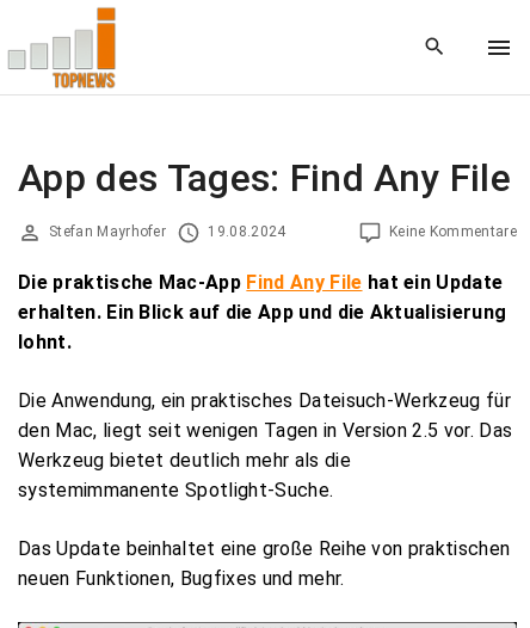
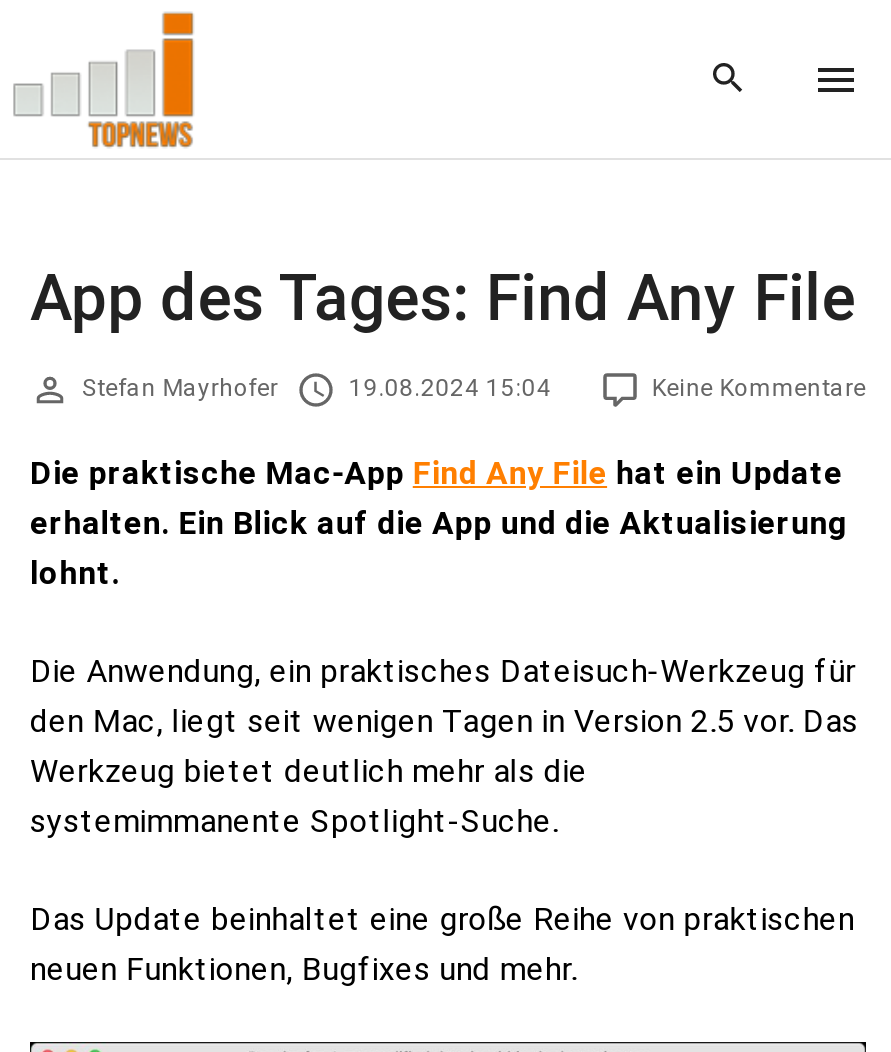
[208,223,286,240] 19.08.2024 -> [349,374,551,402] 19.08.2024 15:04

